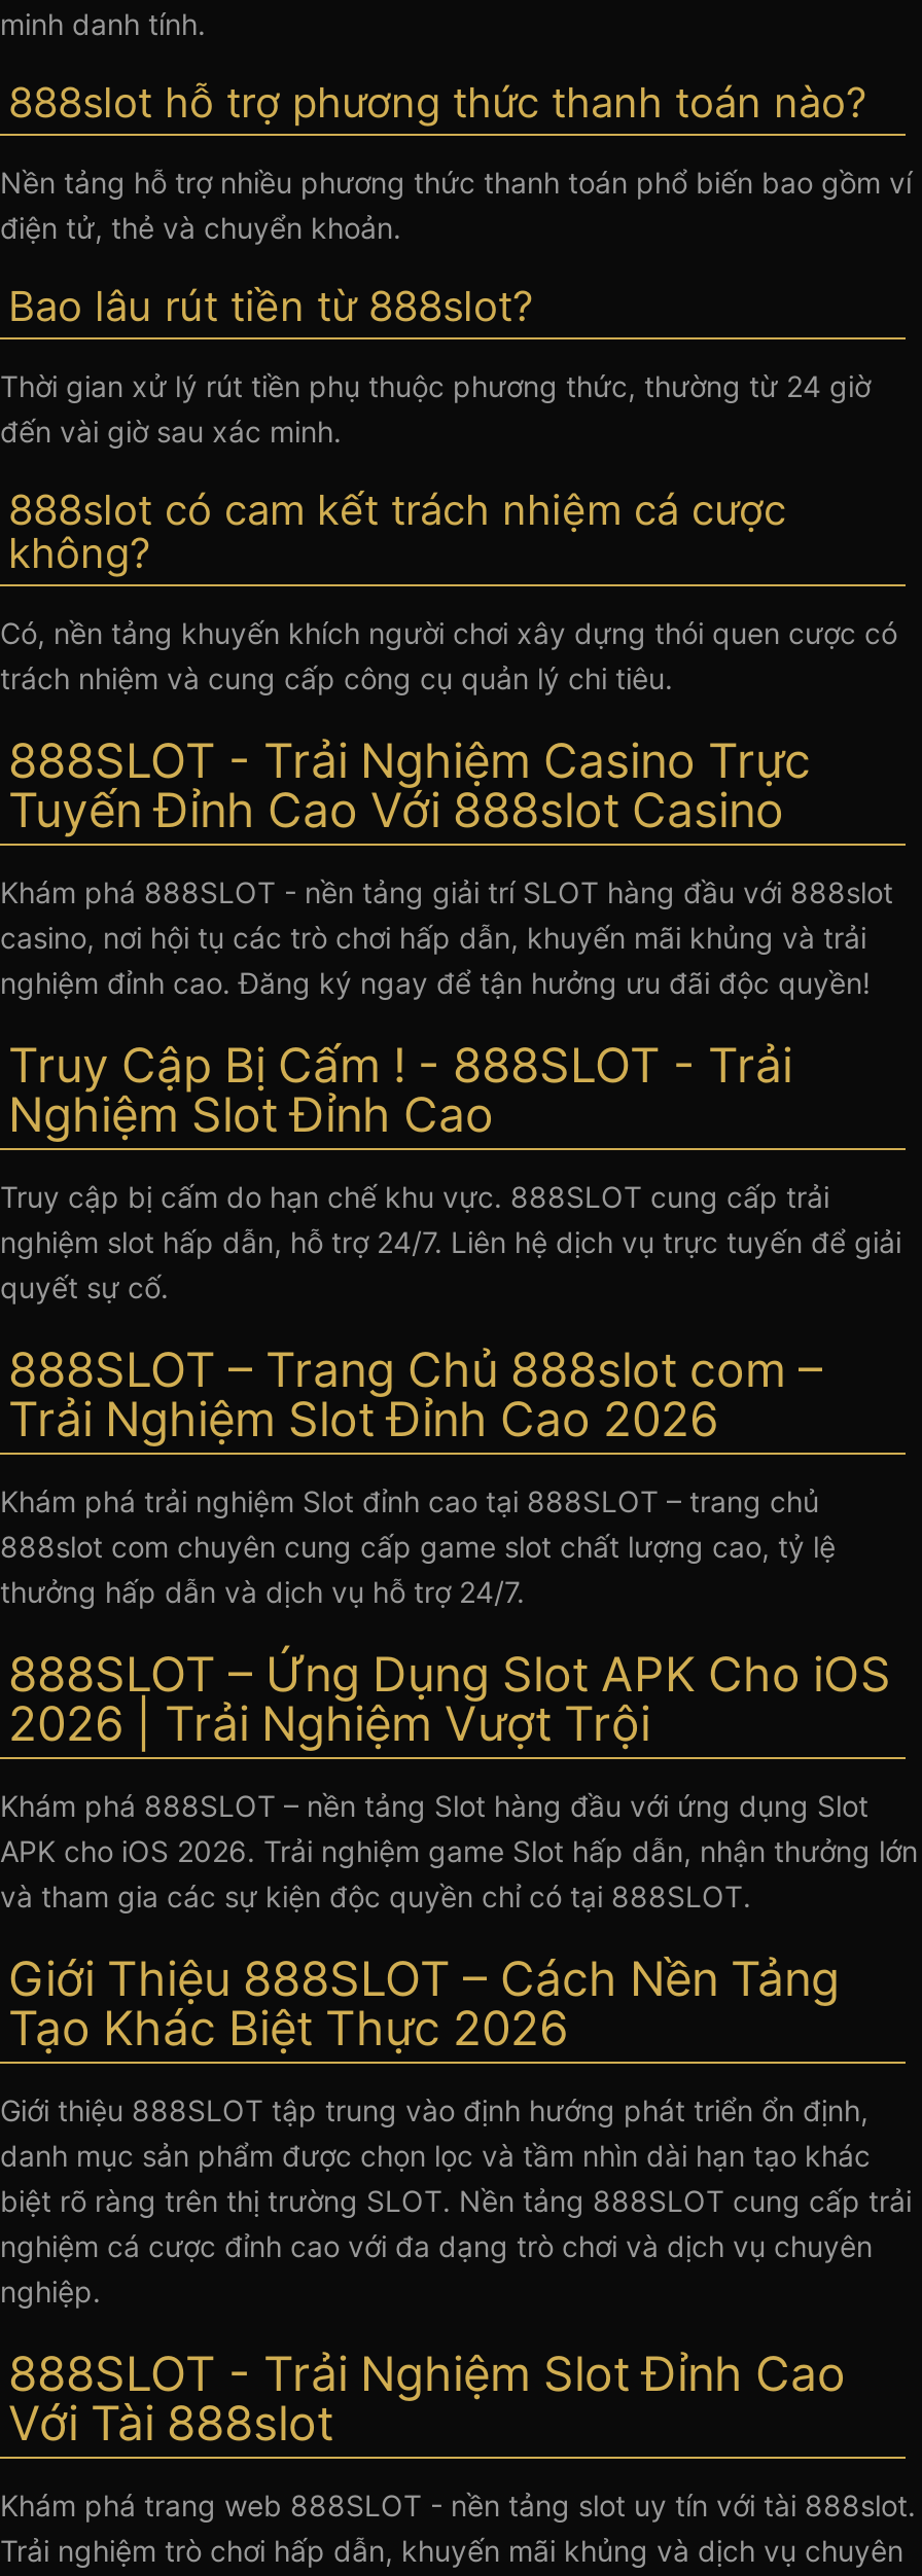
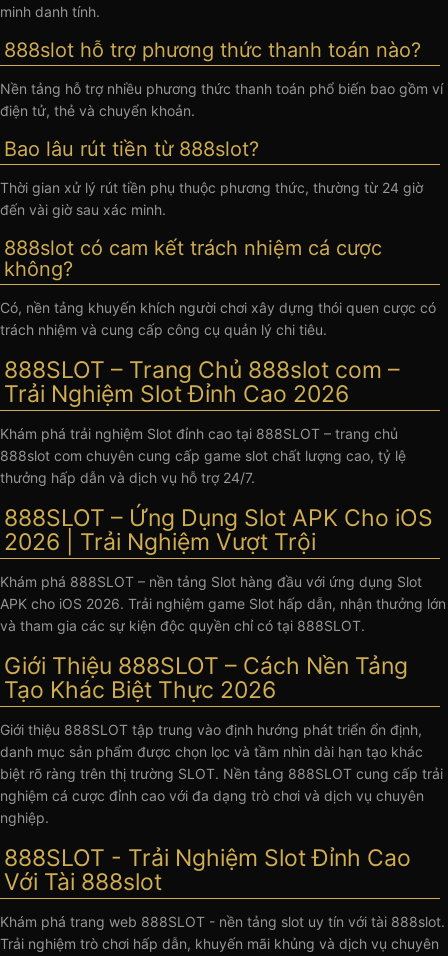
[0,732,901,1304] 888SLOT - Trải Nghiệm Casino Trực | Tuyến Đỉnh Cao Với 888slot Casino | Khám phá 888SLOT - nền tảng giải trí SLOT hàng đầu với 888slot | casino, nơi hội tụ các trò chơi hấp dẫn, khuyến mãi khủng và trải | nghiệm đỉnh cao. Đăng ký ngay để tận hưởng ưu đãi độc quyền! | Truy Cập Bị Cấm ! - 888SLOT - Trải | Nghiệm Slot Đỉnh Cao | Truy cập bị cấm do hạn chế khu vực. 888SLOT cung cấp trải | nghiệm slot hấp dẫn, hỗ trợ 24/7. Liên hệ dịch vụ trực tuyến để giải | quyết sự cố. -> none

